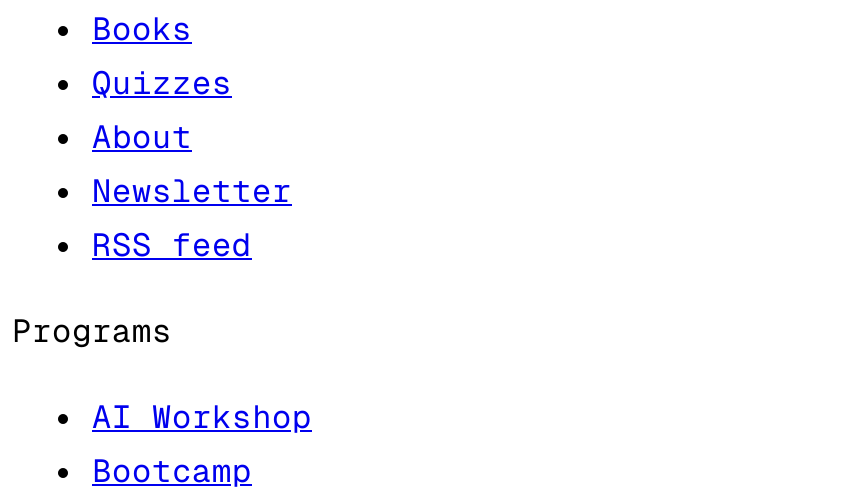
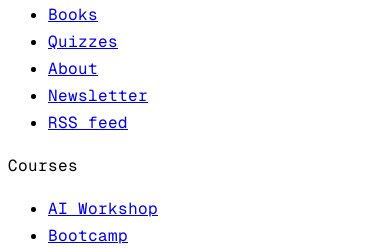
[12,310,172,352] Programs -> [8,155,78,176] Courses

